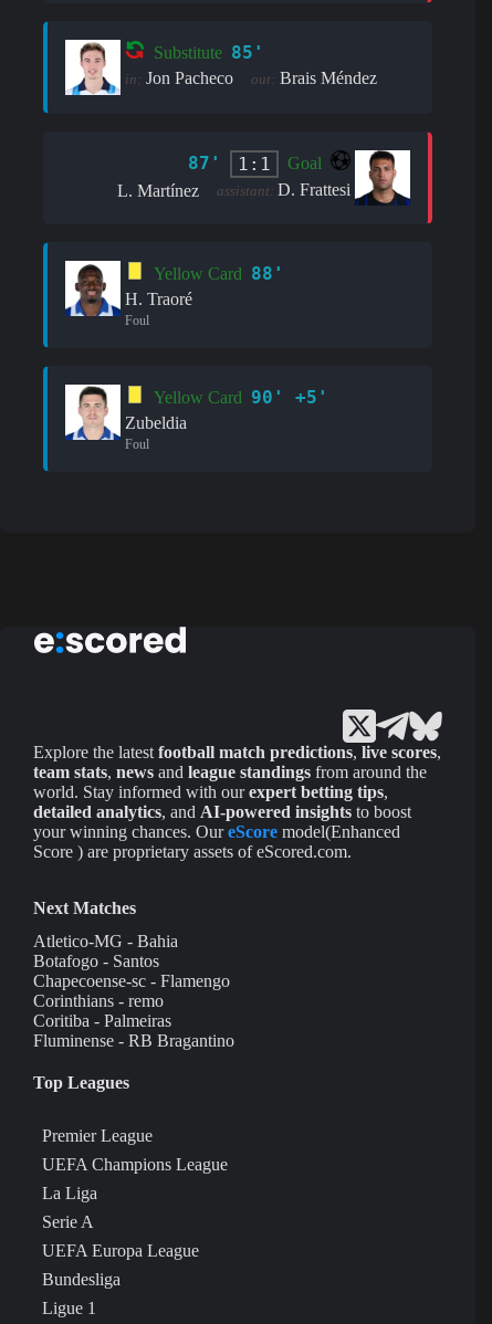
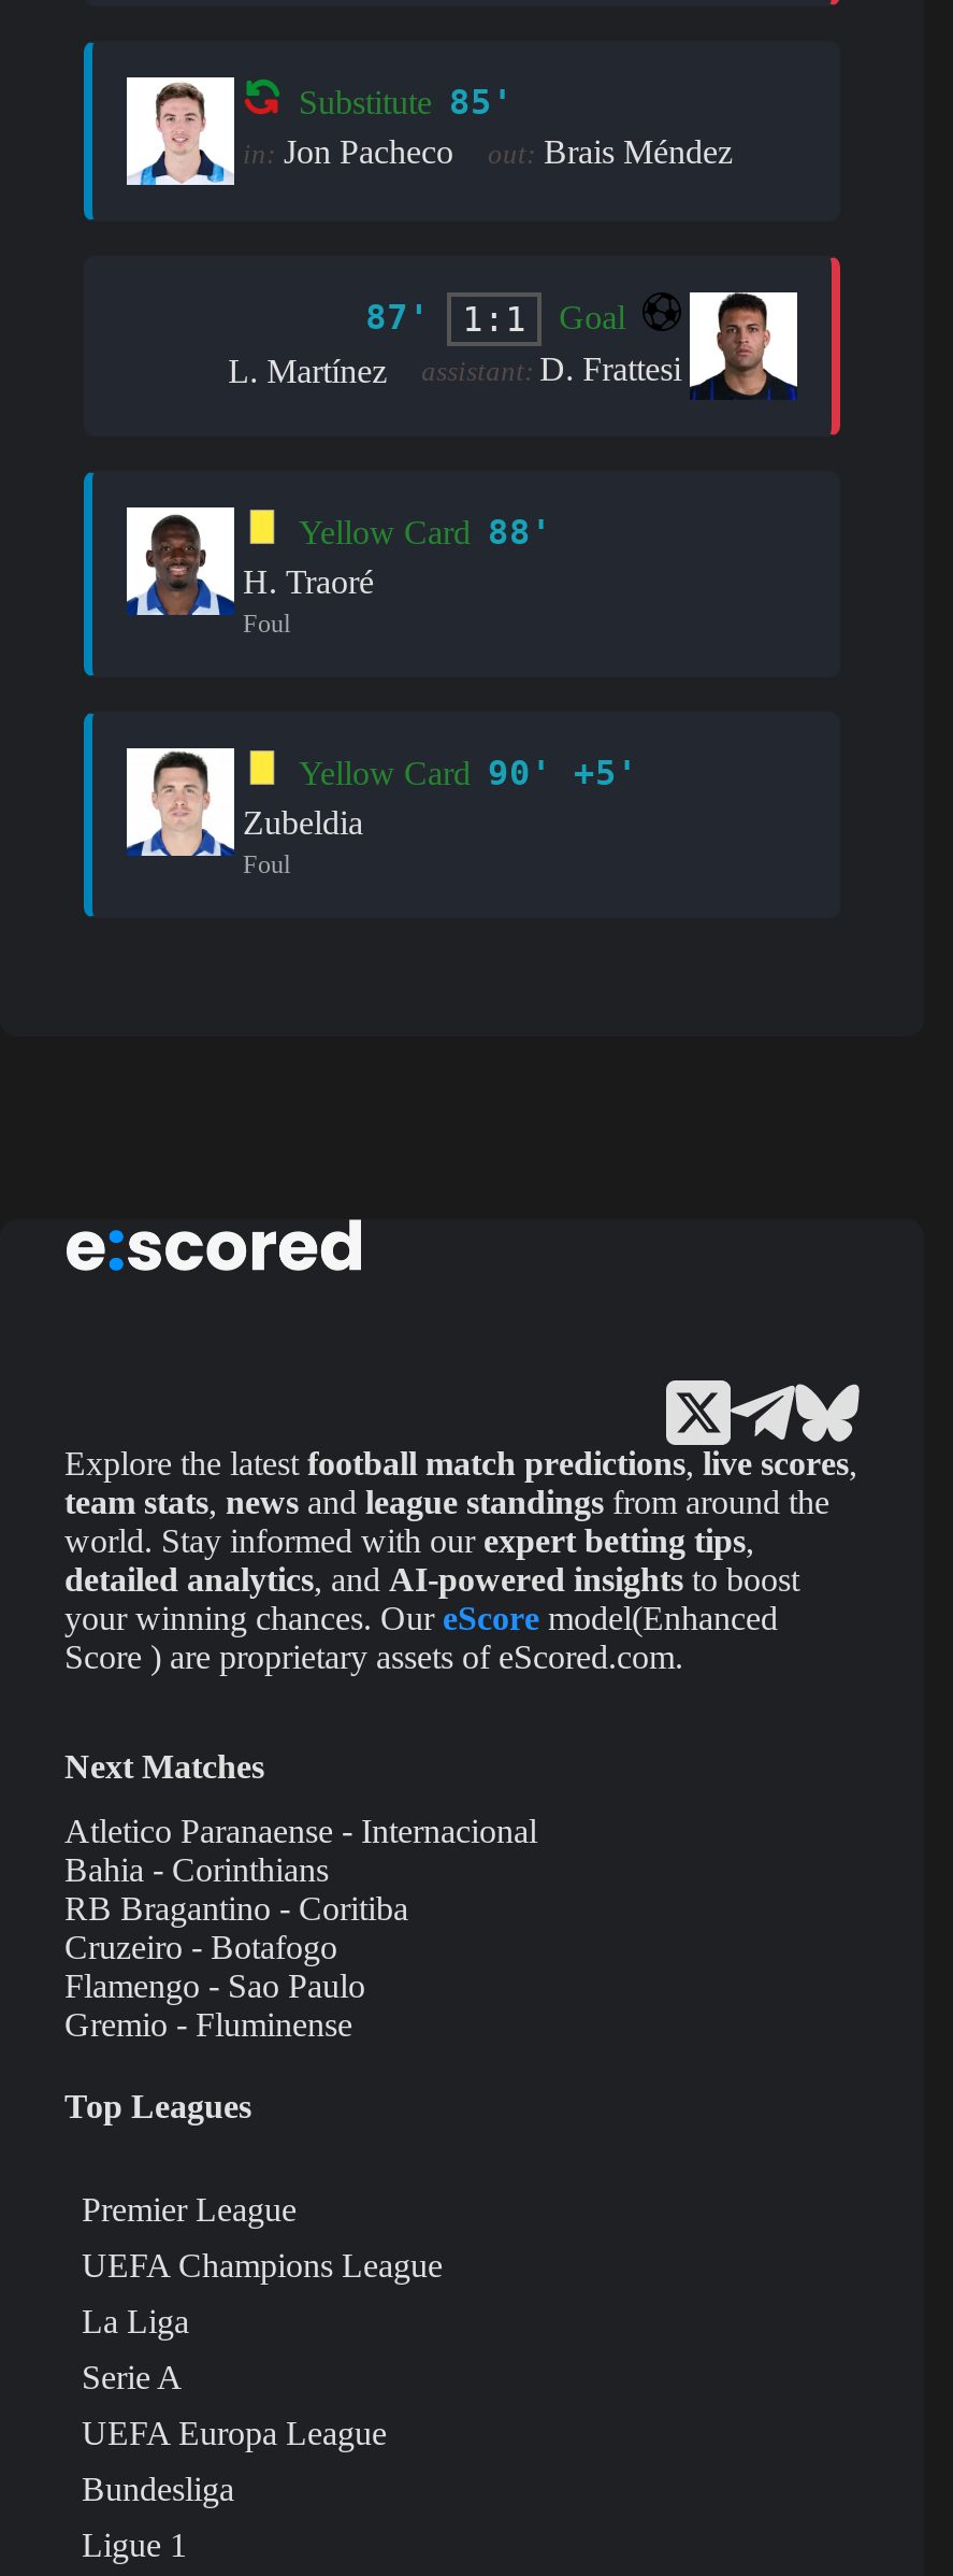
[33,932,234,1050] Atletico-MG - Bahia | Botafogo - Santos | Chapecoense-sc - Flamengo | Corinthians - remo | Coritiba - Palmeiras | Fluminense - RB Bragantino -> [64,1814,537,2044] Atletico Paranaense - Internacional | Bahia - Corinthians | RB Bragantino - Coritiba | Cruzeiro - Botafogo | Flamengo - Sao Paulo | Gremio - Fluminense

